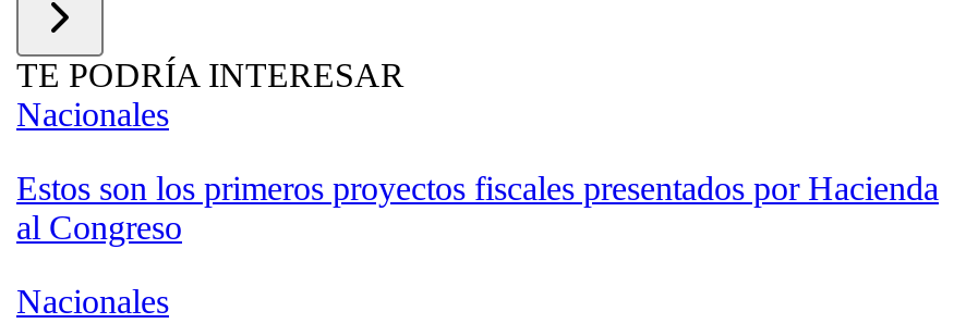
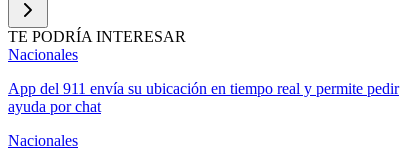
[16,170,939,246] Estos son los primeros proyectos fiscales presentados por Hacienda | al Congreso -> [8,80,399,115] App del 911 envía su ubicación en tiempo real y permite pedir | ayuda por chat

